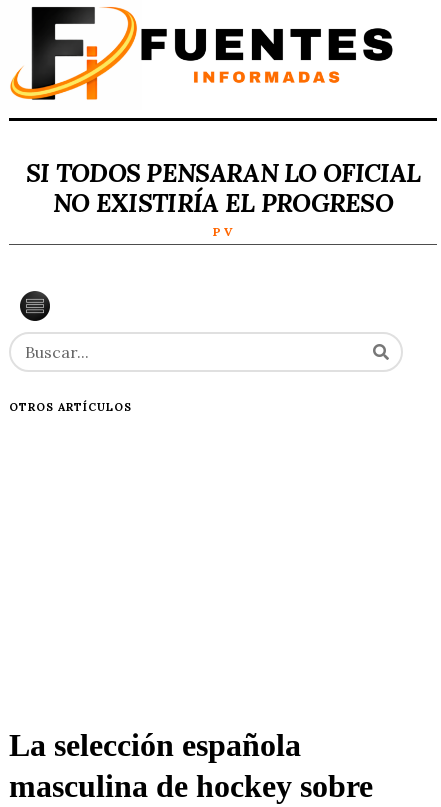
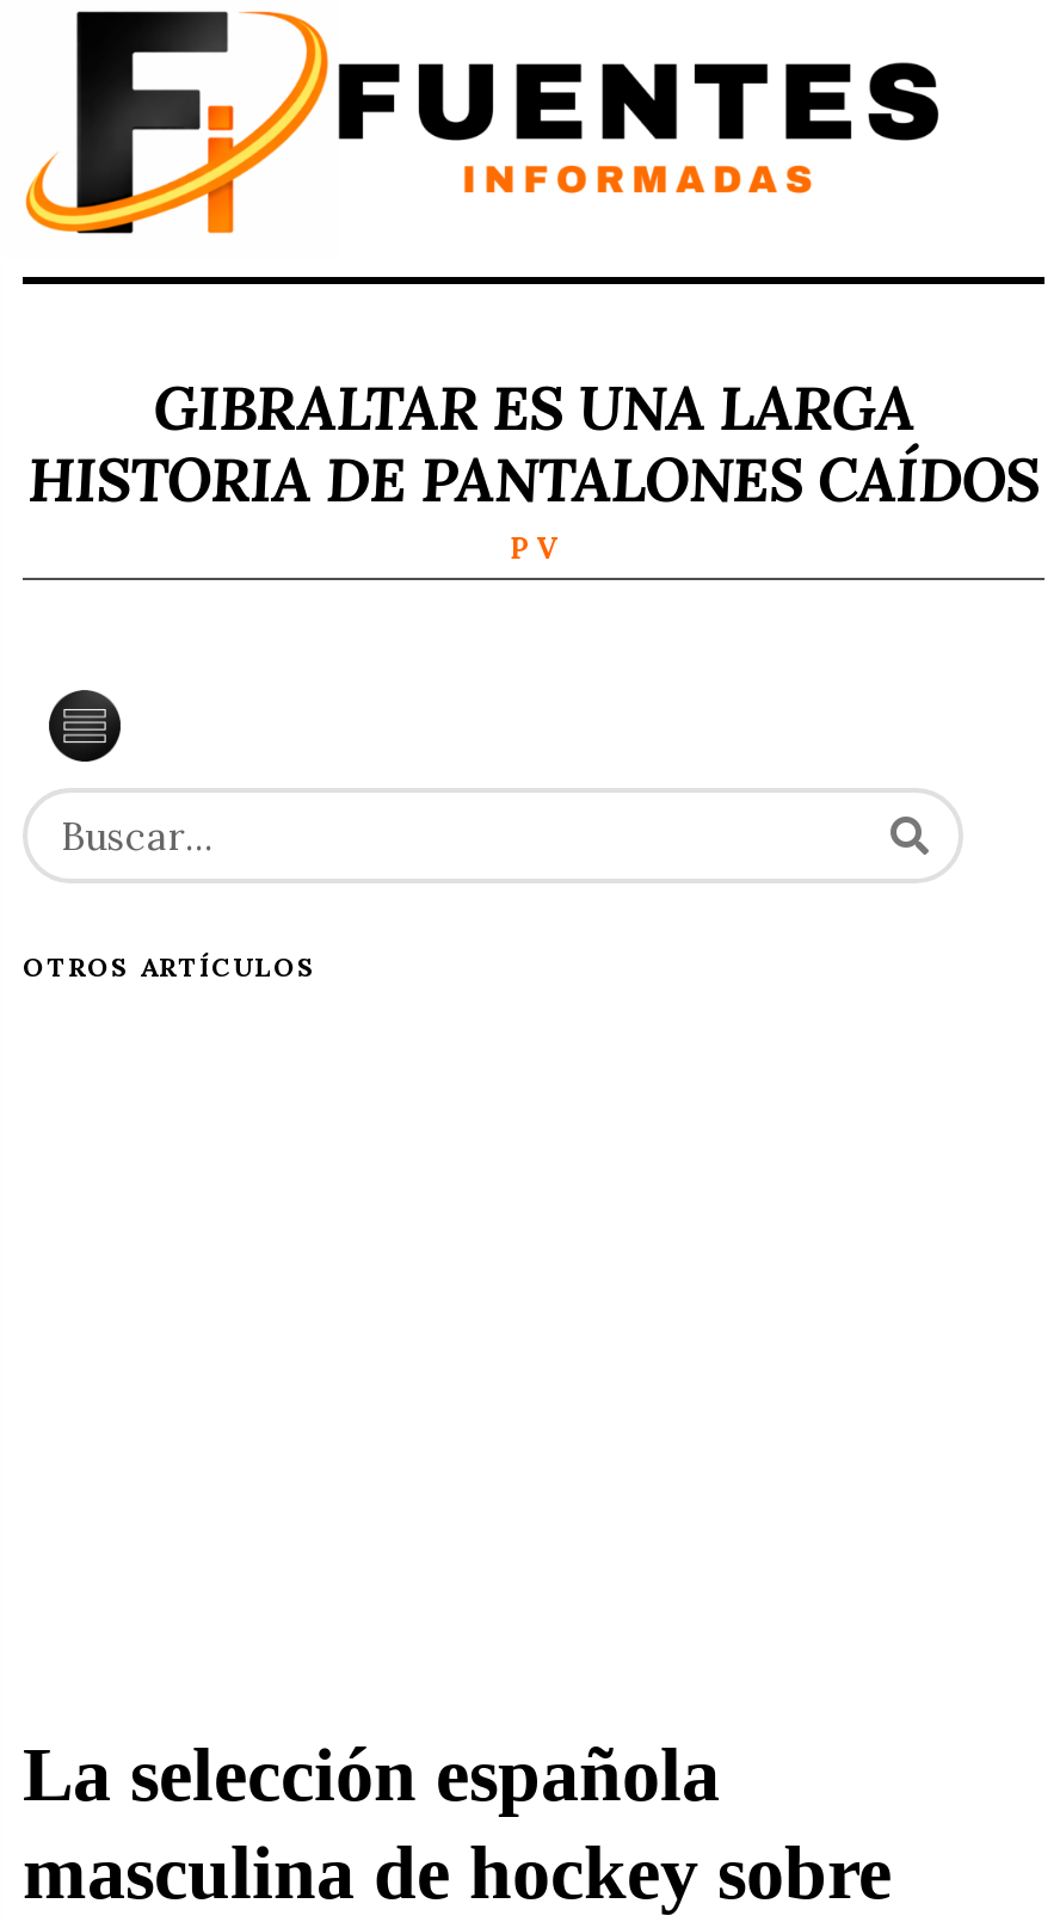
[26,157,420,219] SI TODOS PENSARAN LO OFICIAL | NO EXISTIRÍA EL PROGRESO -> [28,369,1039,517] GIBRALTAR ES UNA LARGA | HISTORIA DE PANTALONES CAÍDOS

